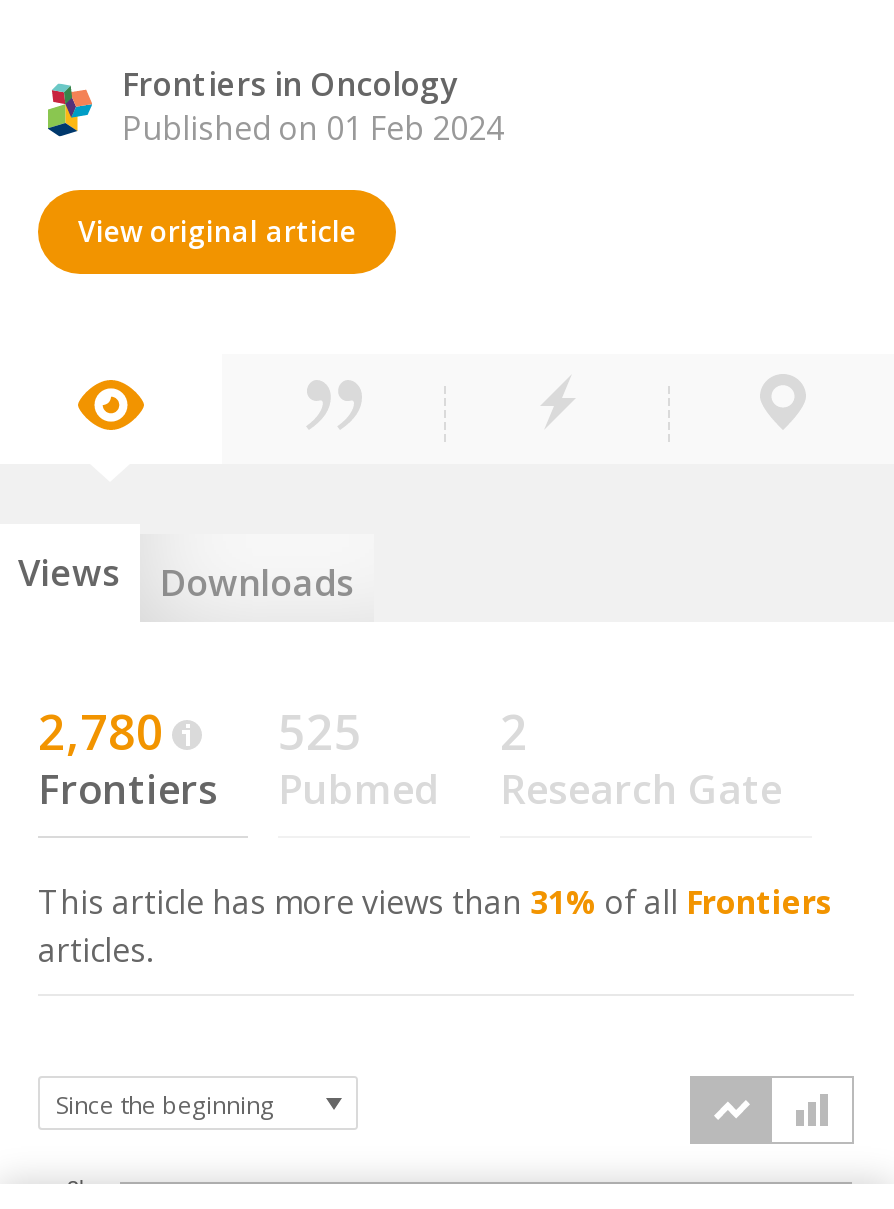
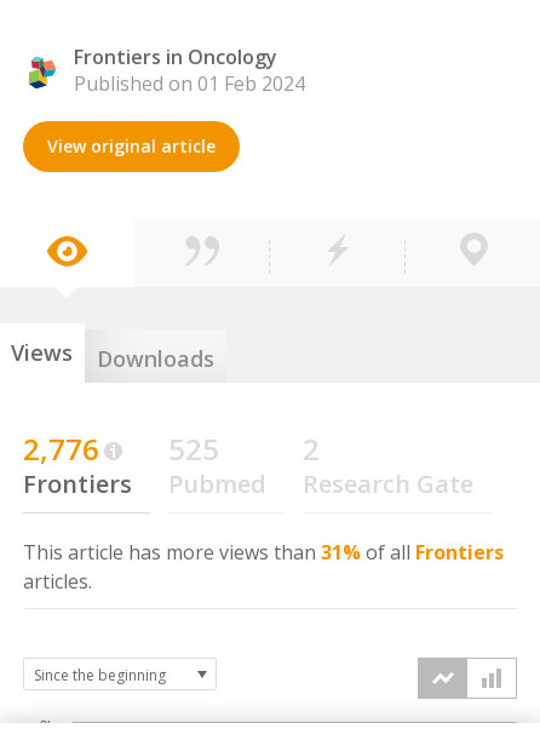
[38,698,164,764] 2,780 -> [23,429,99,469] 2,776

